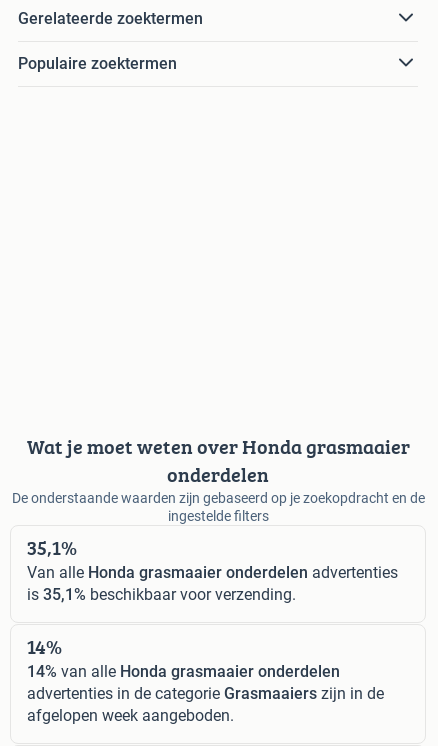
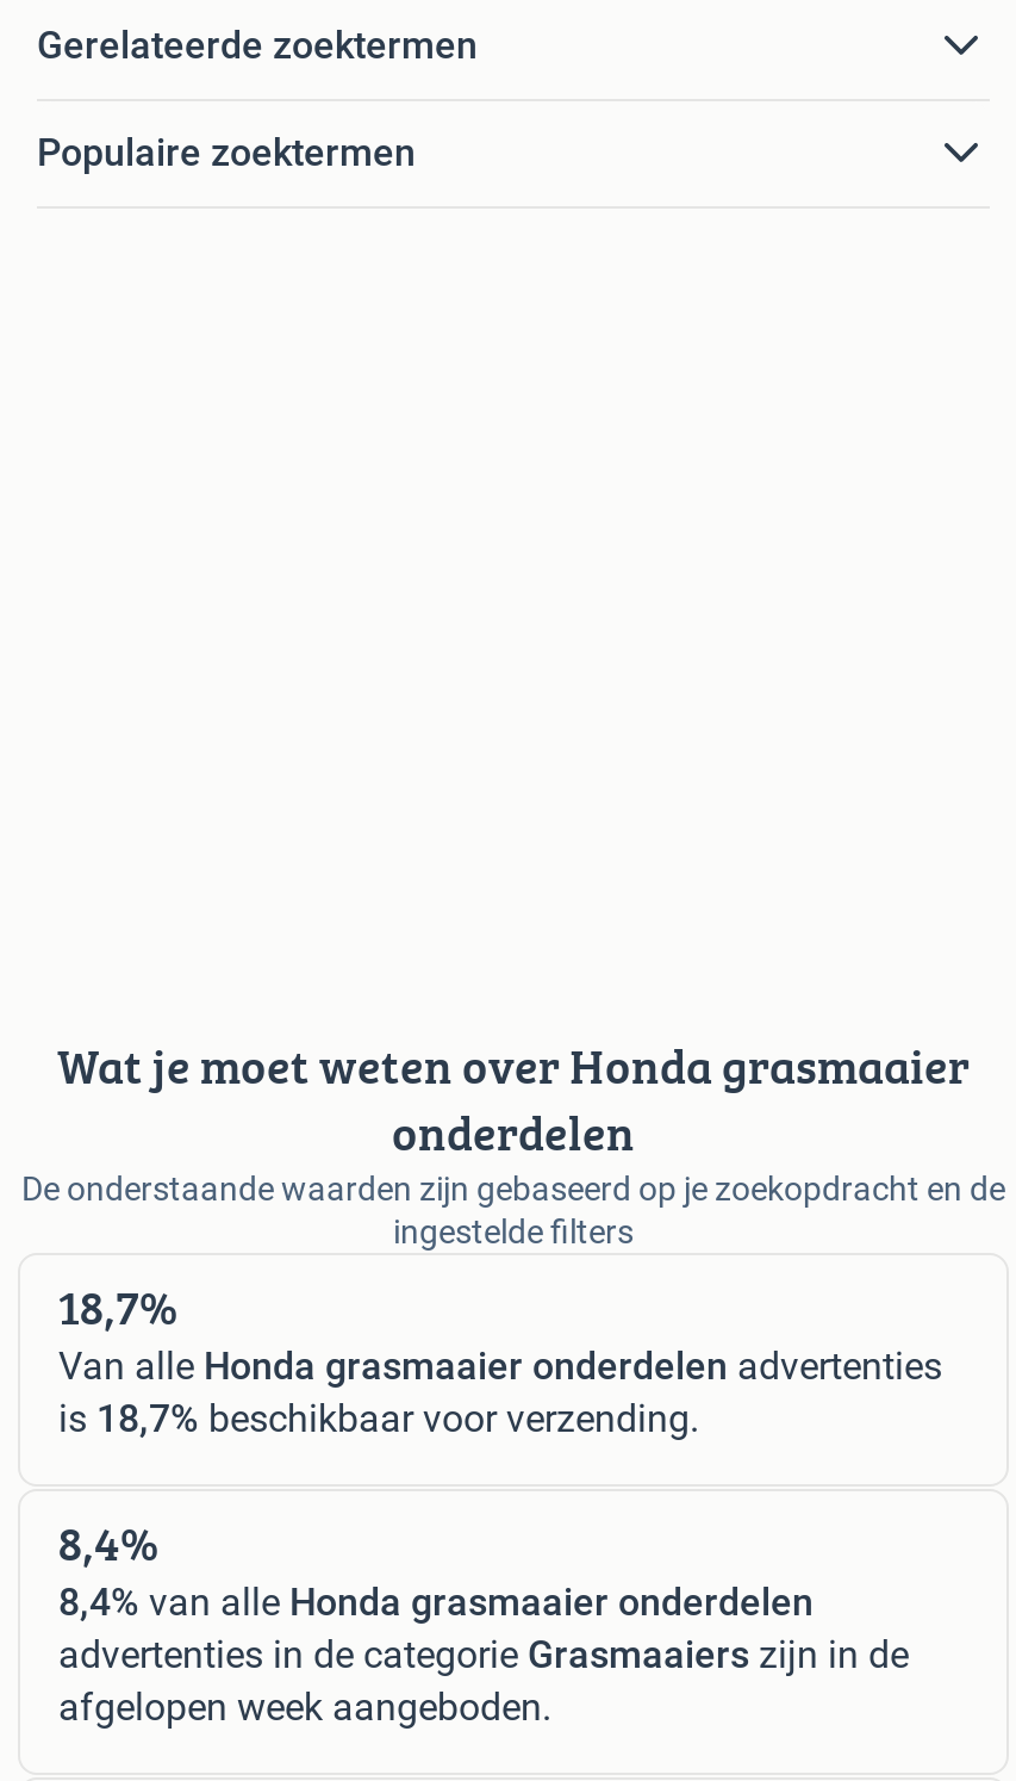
[27,533,77,562] 35,1% -> [58,1273,177,1342] 18,7%
[27,585,296,604] is 35,1% beschikbaar voor verzending. -> [58,1397,699,1442] is 18,7% beschikbaar voor verzending.
[27,632,62,661] 14% -> [58,1509,158,1578] 8,4%
[27,662,340,681] 14% van alle Honda grasmaaier onderdelen -> [58,1580,814,1626] 8,4% van alle Honda grasmaaier onderdelen

